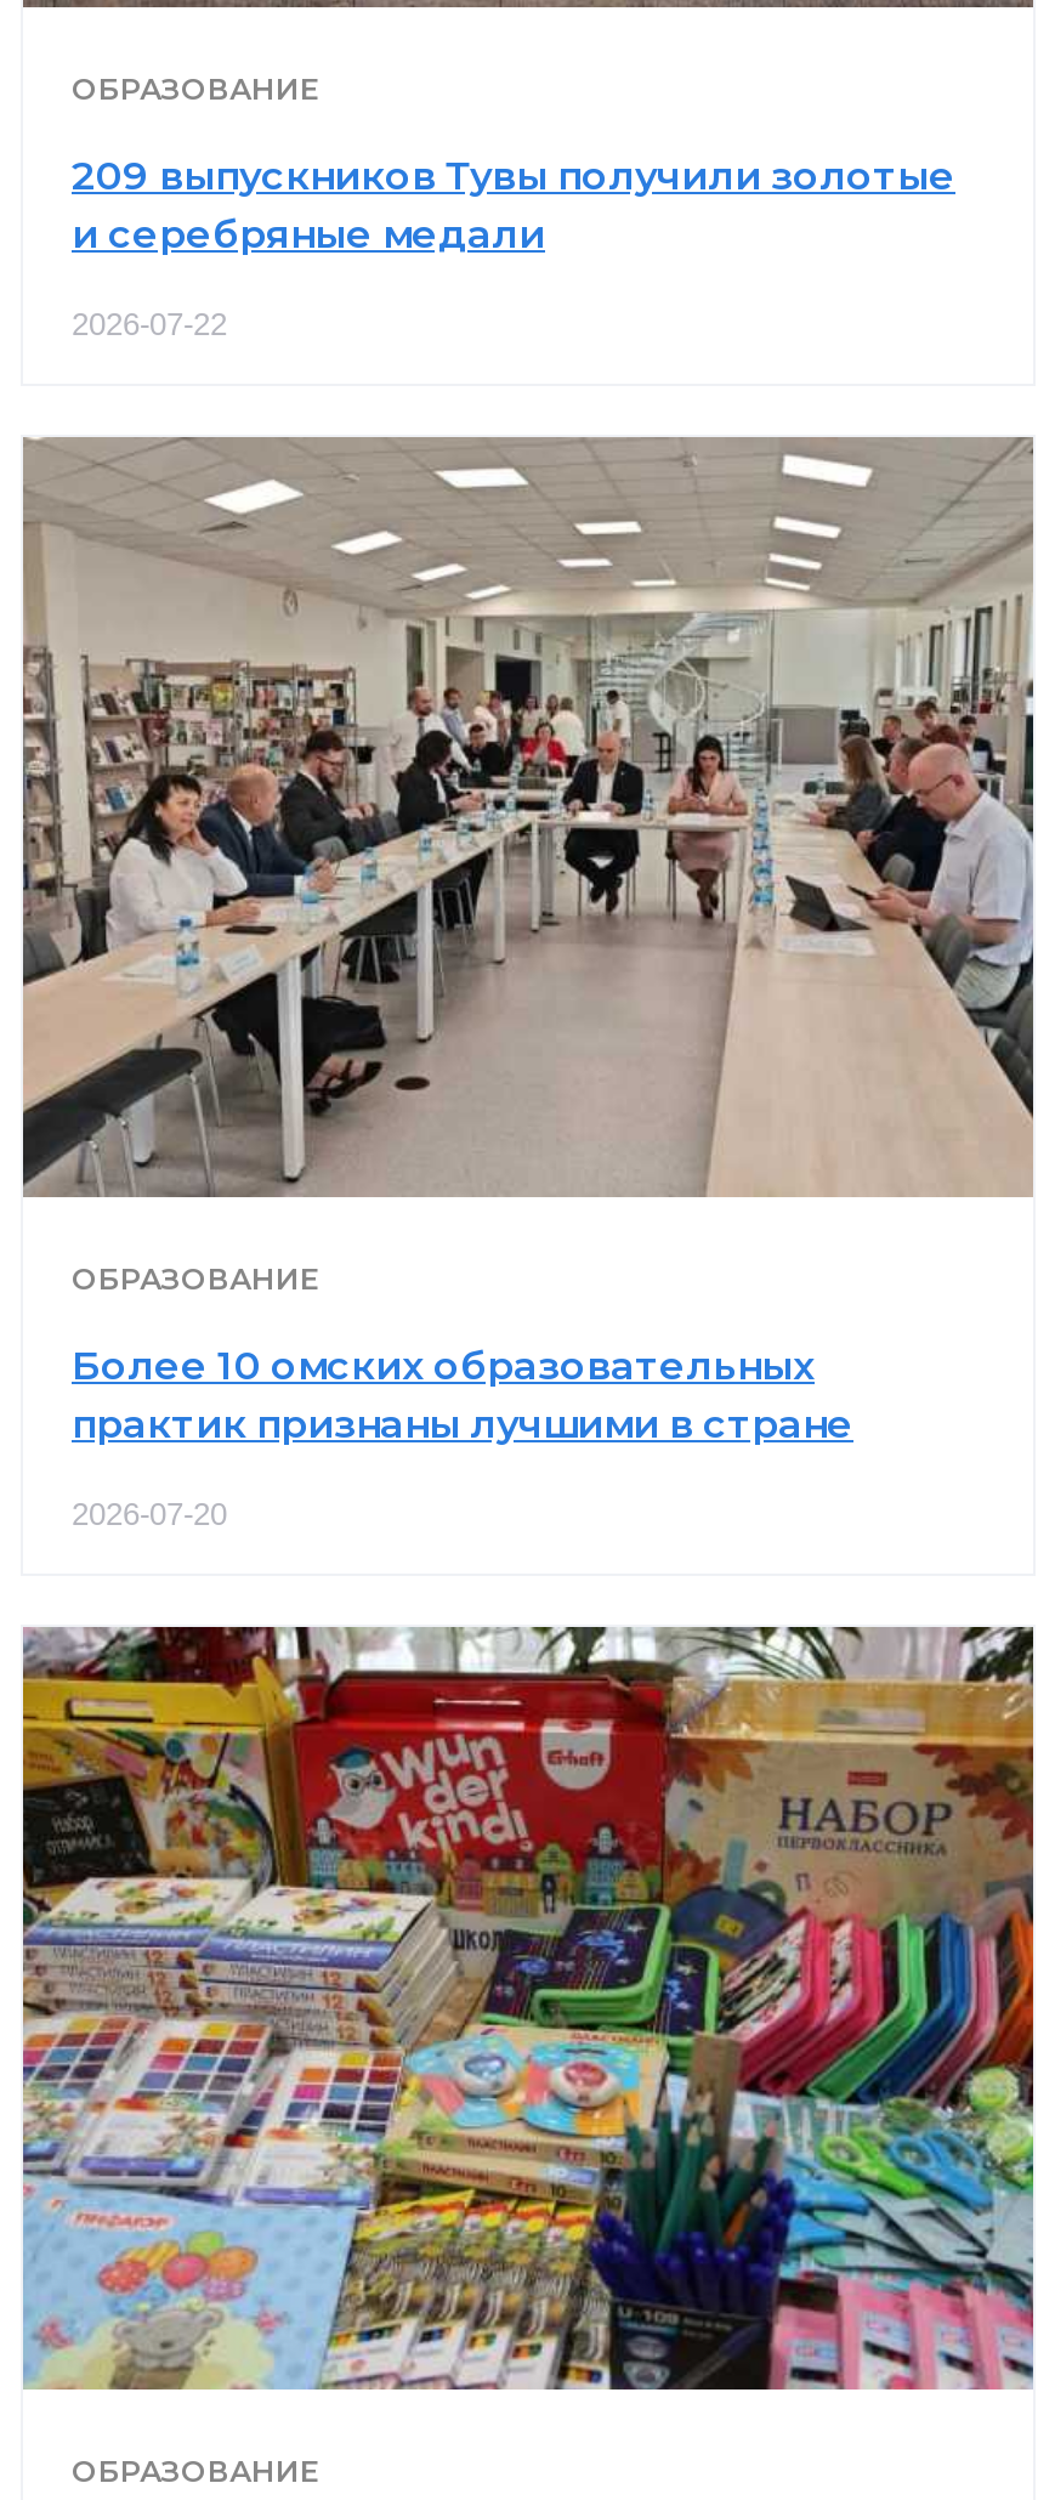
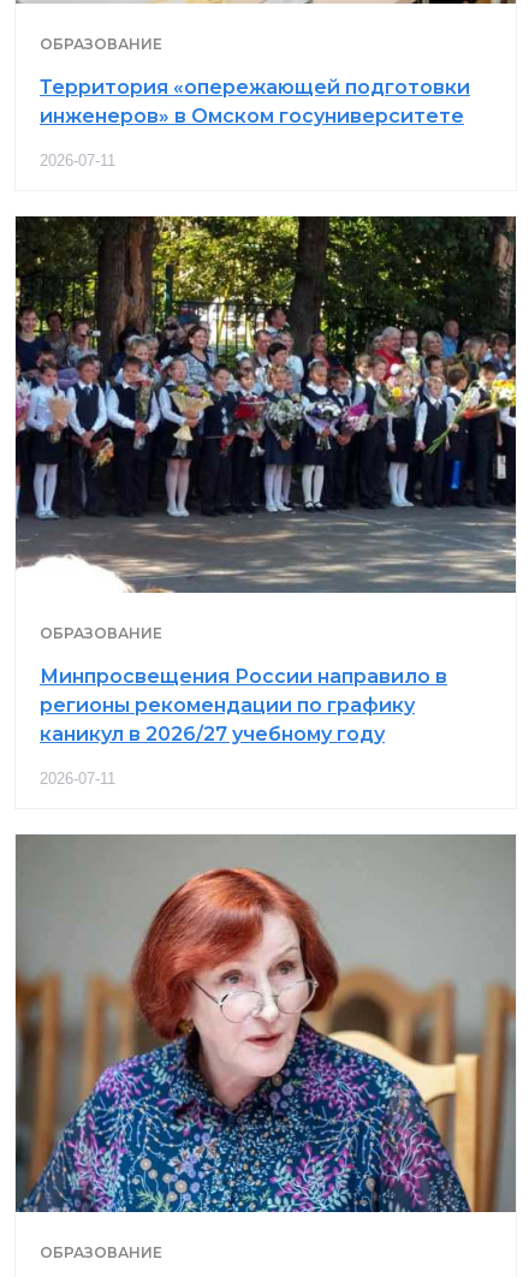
[72,152,955,257] 209 выпускников Тувы получили золотые | и серебряные медали -> [40,75,470,127] Территория «опережающей подготовки | инженеров» в Омском госуниверситете
[72,305,227,342] 2026-07-22 -> [40,151,115,169] 2026-07-11
[21,437,1036,1200] [image] -> [14,215,517,594] [image]
[72,1343,853,1448] Более 10 омских образовательных | практик признаны лучшими в стране -> [40,665,447,746] Минпросвещения России направило в | регионы рекомендации по графику | каникул в 2026/27 учебному году
[72,1496,227,1533] 2026-07-20 -> [40,770,115,788] 2026-07-11
[21,1627,1036,2392] [image] -> [14,834,517,1213] [image]

